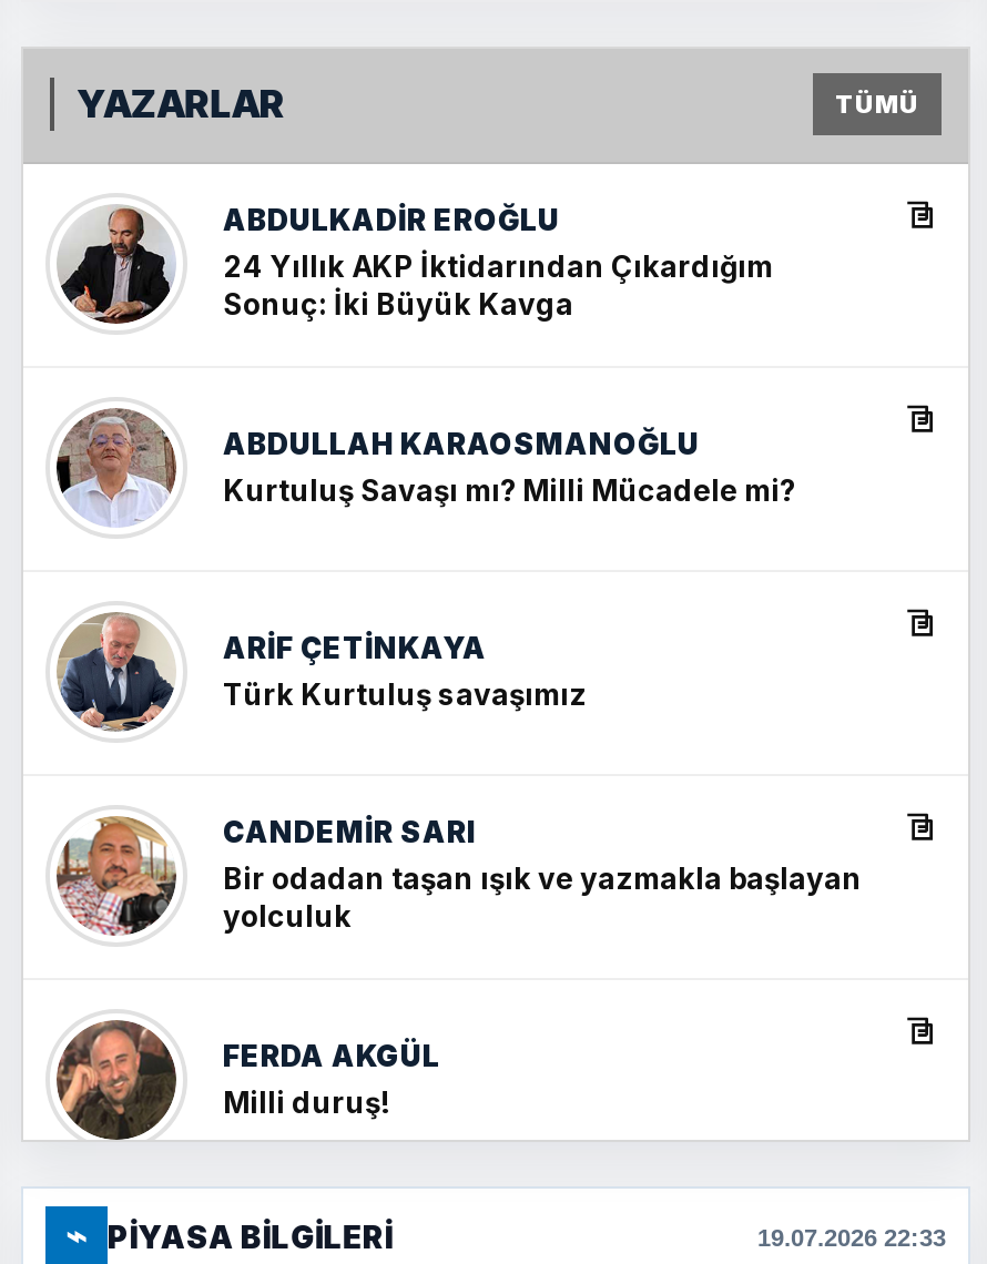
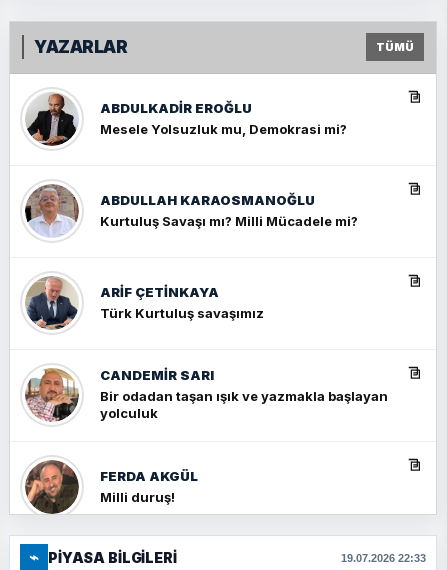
[223,249,773,323] 24 Yıllık AKP İktidarından Çıkardığım | Sonuç: İki Büyük Kavga -> [100,121,347,137] Mesele Yolsuzluk mu, Demokrasi mi?

